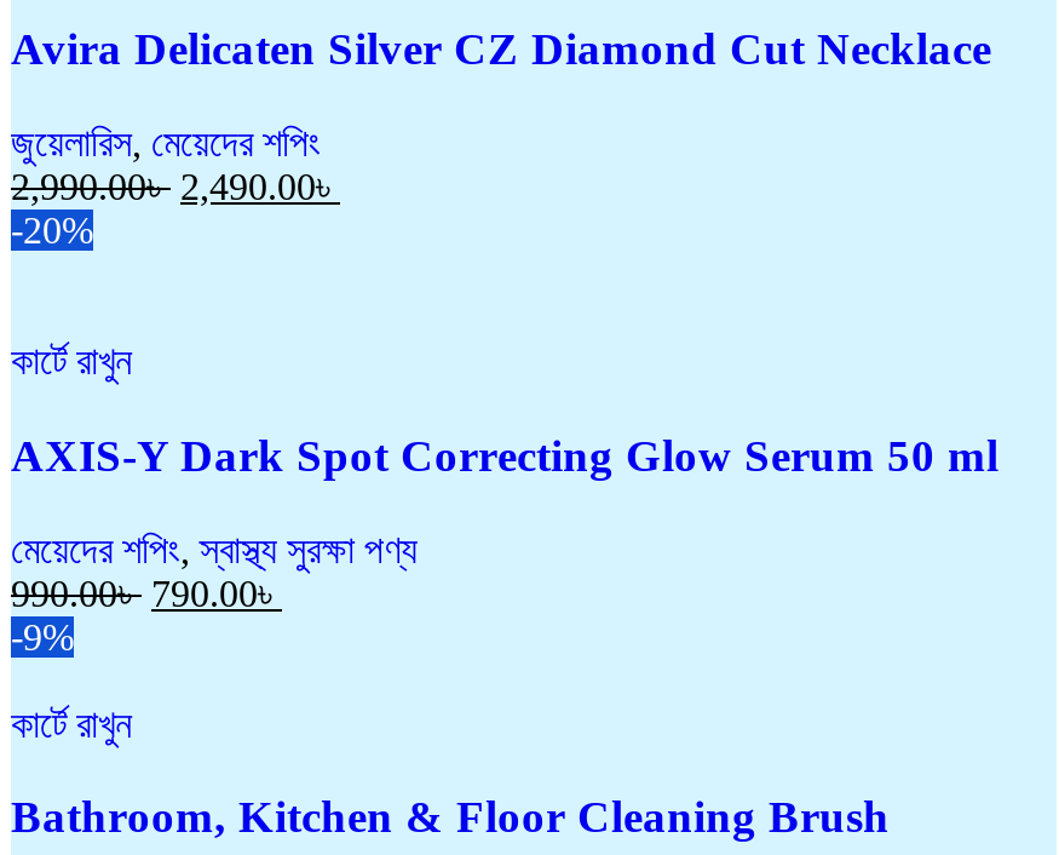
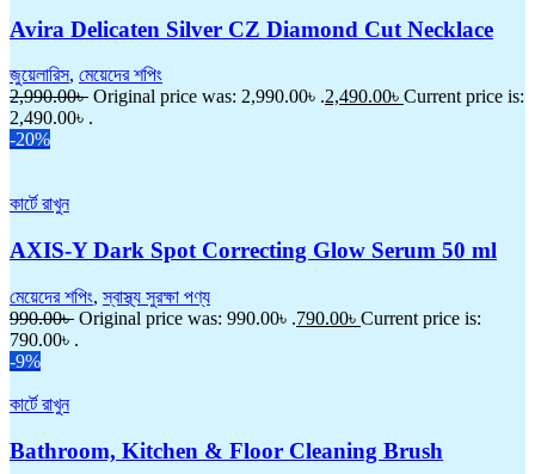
[11,165,340,207] 2,990.00৳ 2,490.00৳ -> [10,86,524,128] 2,990.00৳ Original price was: 2,990.00৳ . 2,490.00৳ Current price is: | 2,490.00৳ .
[11,571,282,612] 990.00৳ 790.00৳ -> [10,308,481,350] 990.00৳ Original price was: 990.00৳ . 790.00৳ Current price is: | 790.00৳ .

